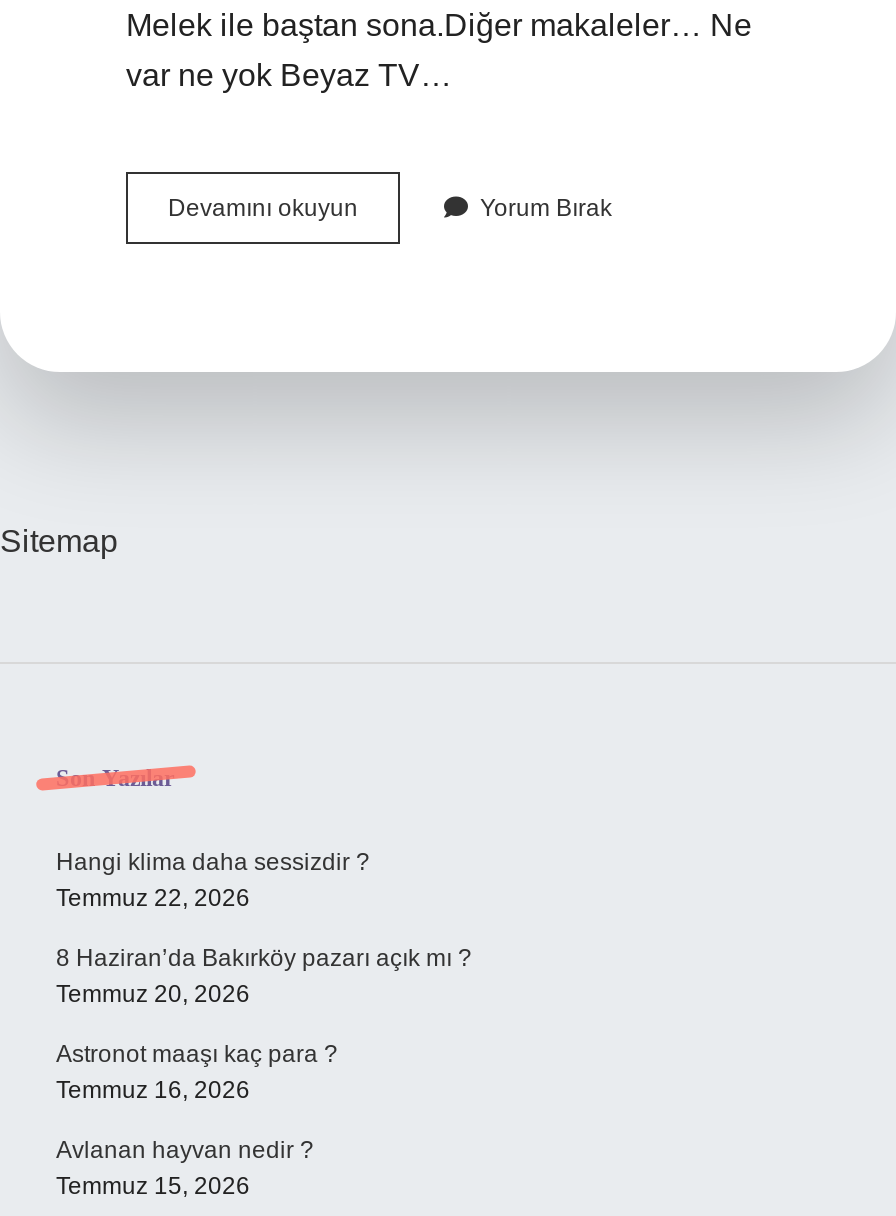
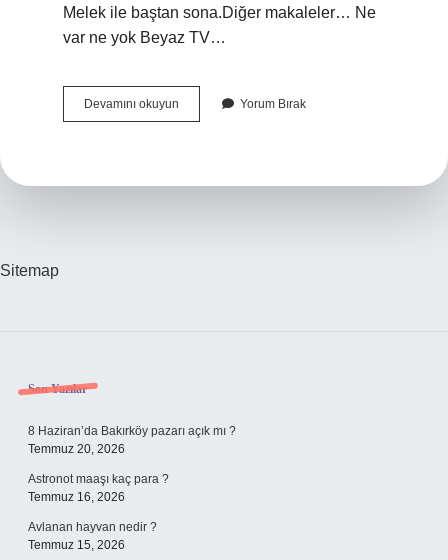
[56,848,370,912] Hangi klima daha sessizdir ? | Temmuz 22, 2026 -> none

